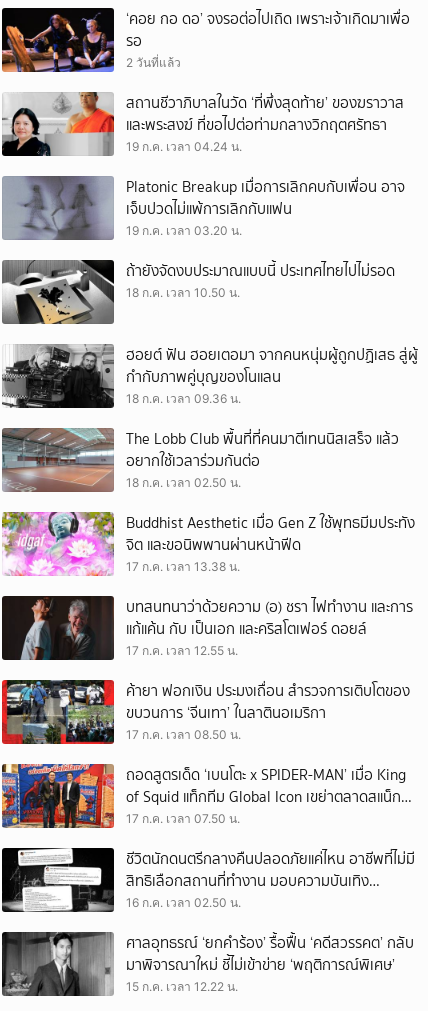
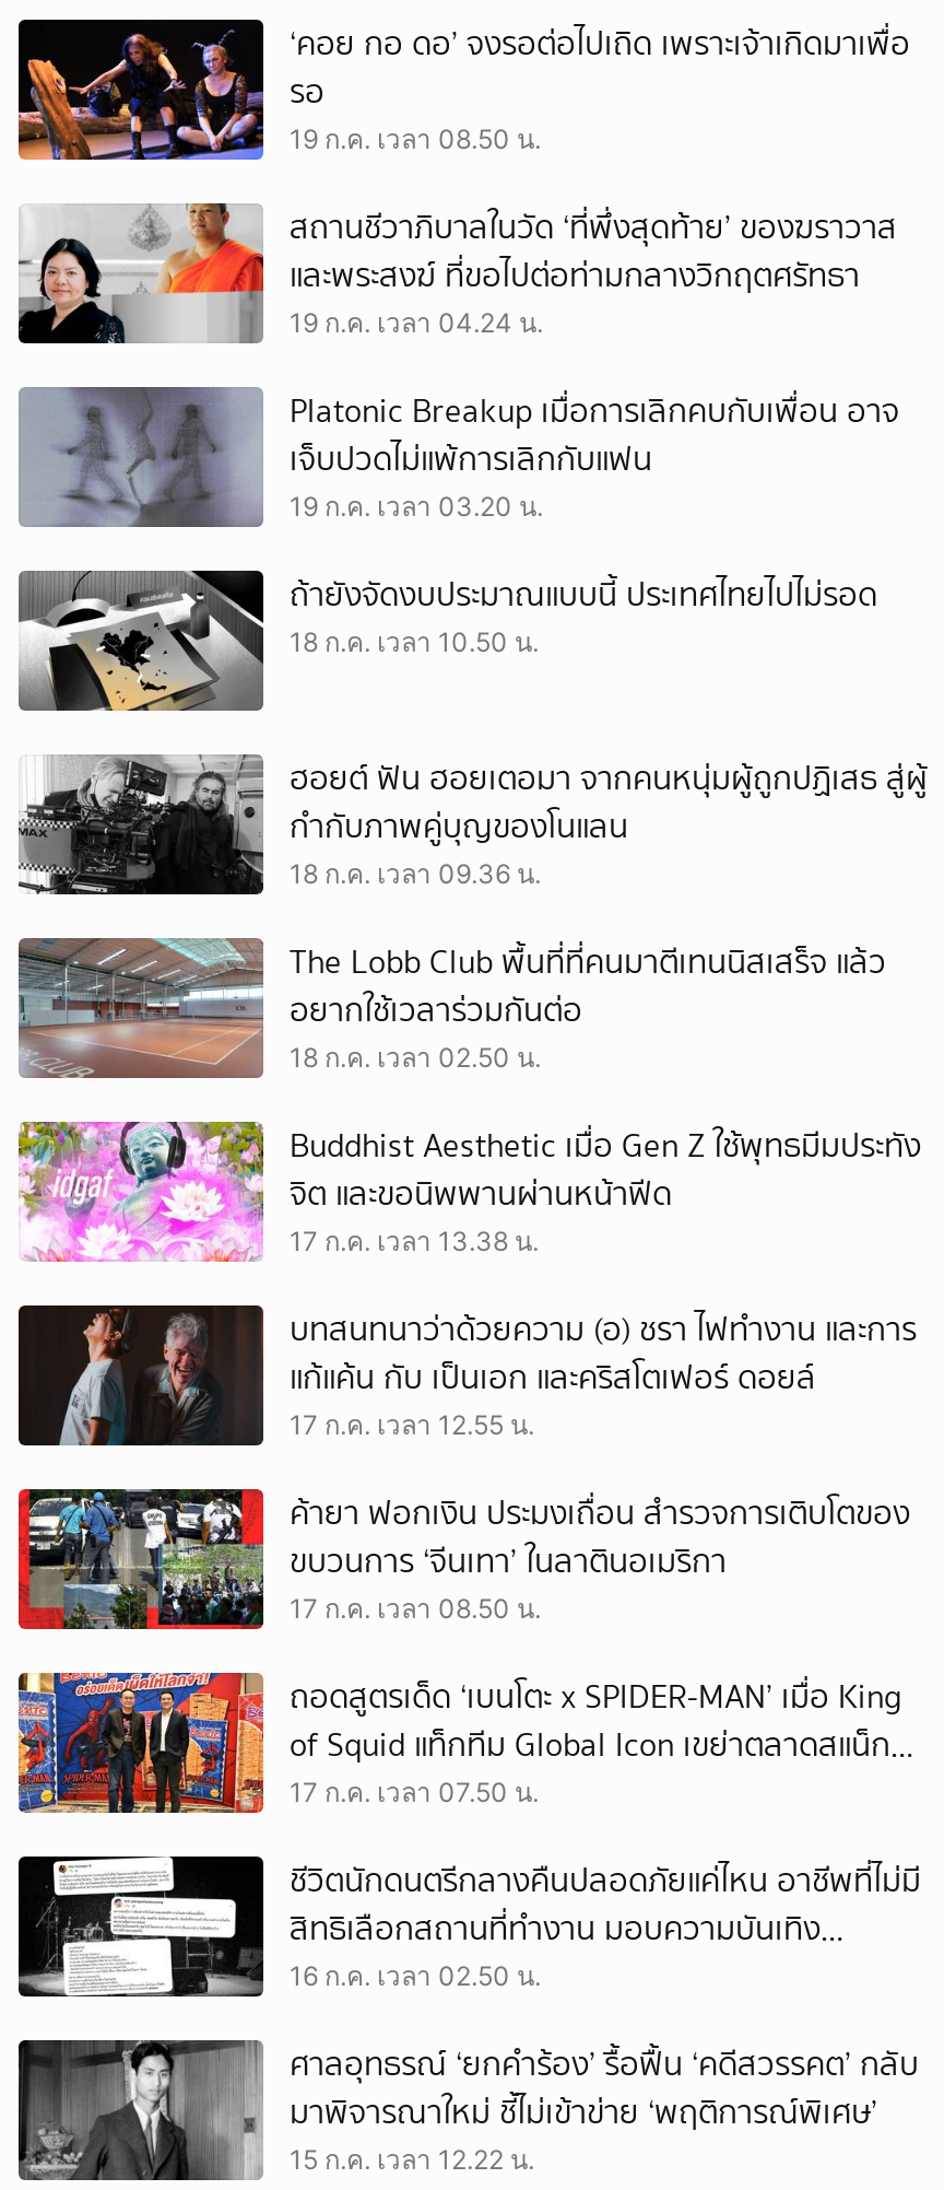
[126,55,181,70] 2 วันที่แล้ว -> [290,123,541,156] 19 ก.ค. เวลา 08.50 น.

